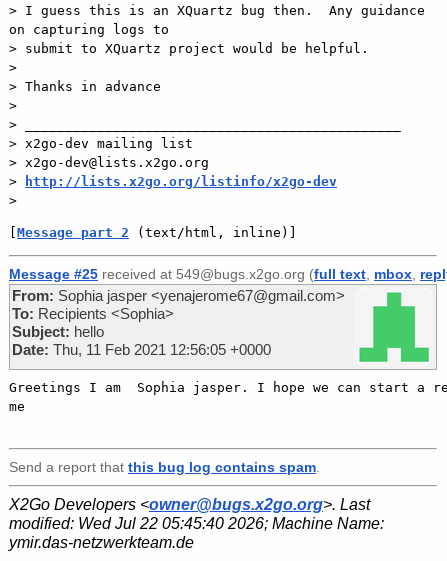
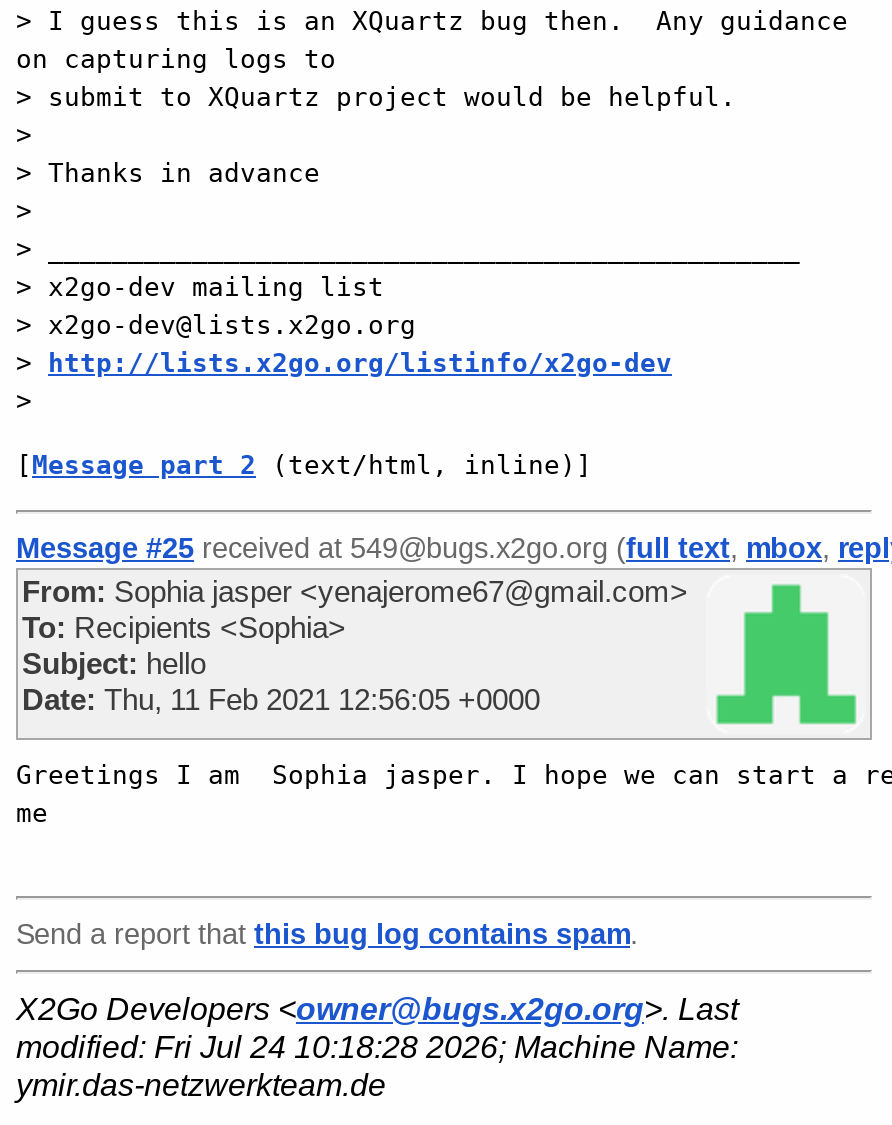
[9,515,384,532] modified: Wed Jul 22 05:45:40 2026; Machine Name: -> [16,1030,738,1064] modified: Fri Jul 24 10:18:28 2026; Machine Name:

